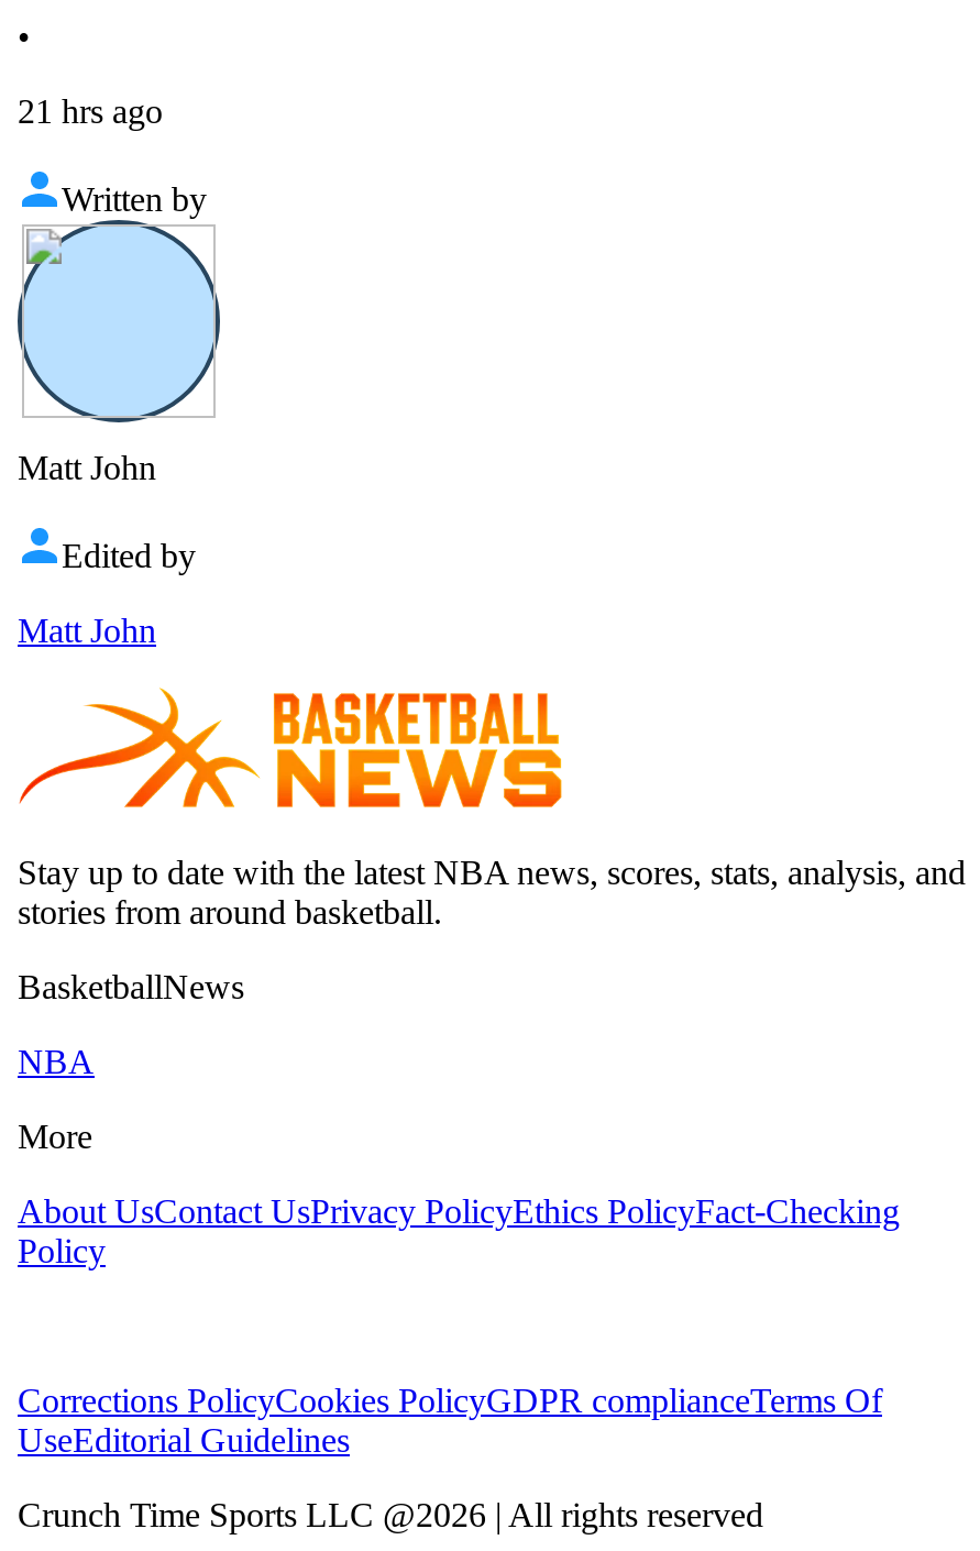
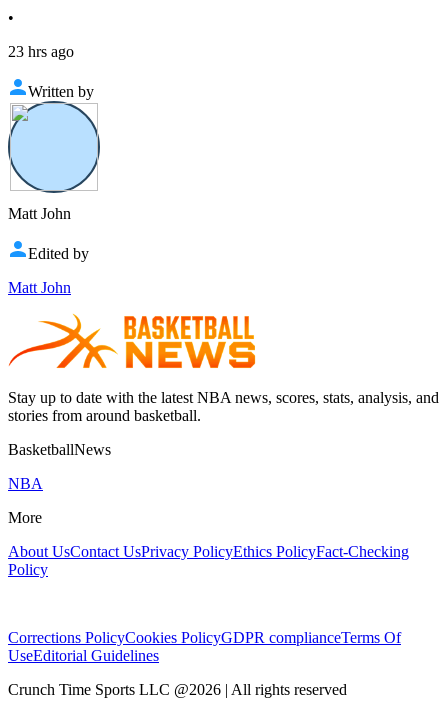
[18,93,163,130] 21 hrs ago -> [8,43,74,60] 23 hrs ago

